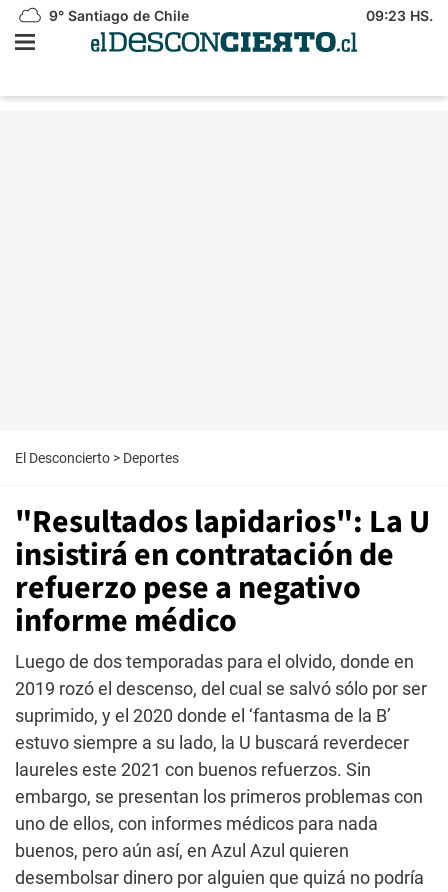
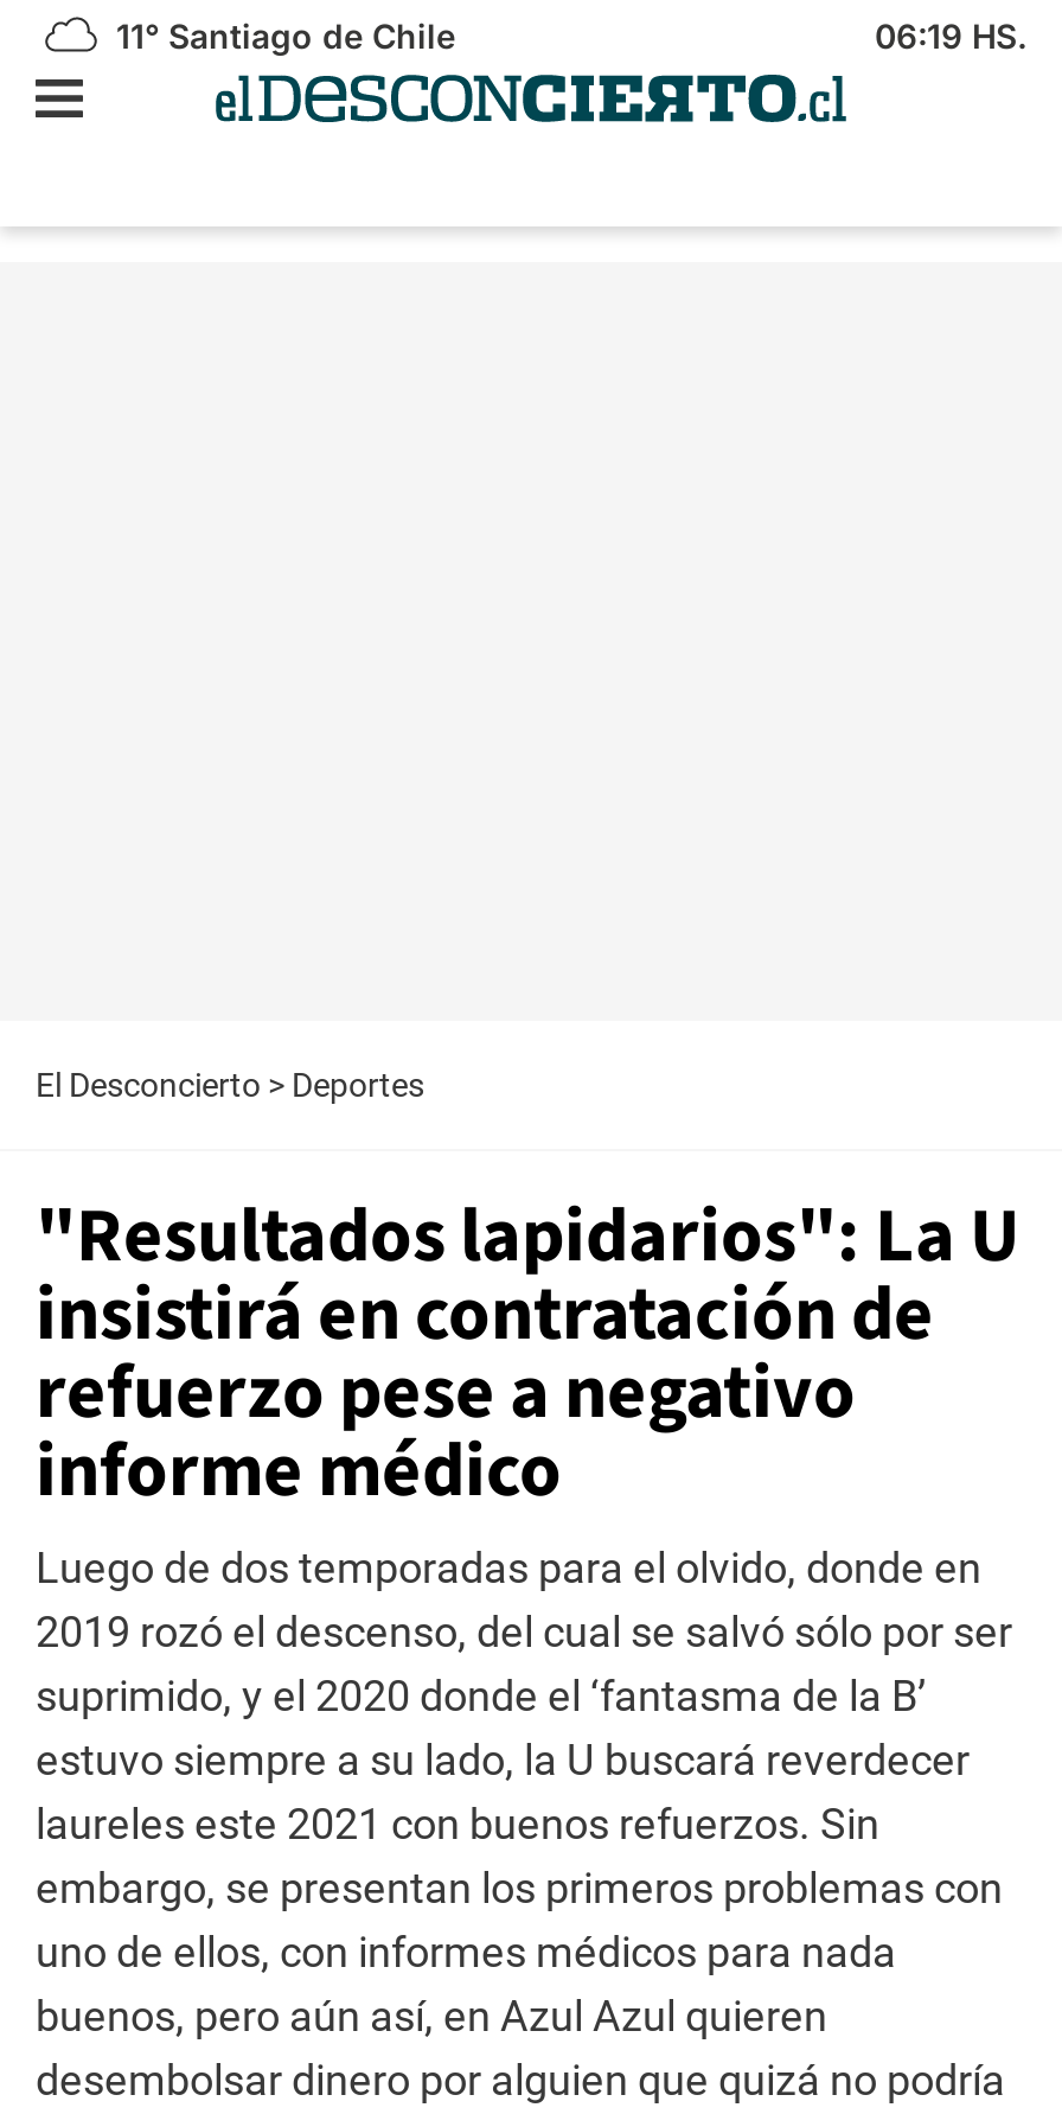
[45,7,189,24] 9° Santiago de Chile -> [107,15,455,56] 11° Santiago de Chile
[366,7,433,24] 09:23 HS. -> [875,15,1026,56] 06:19 HS.

